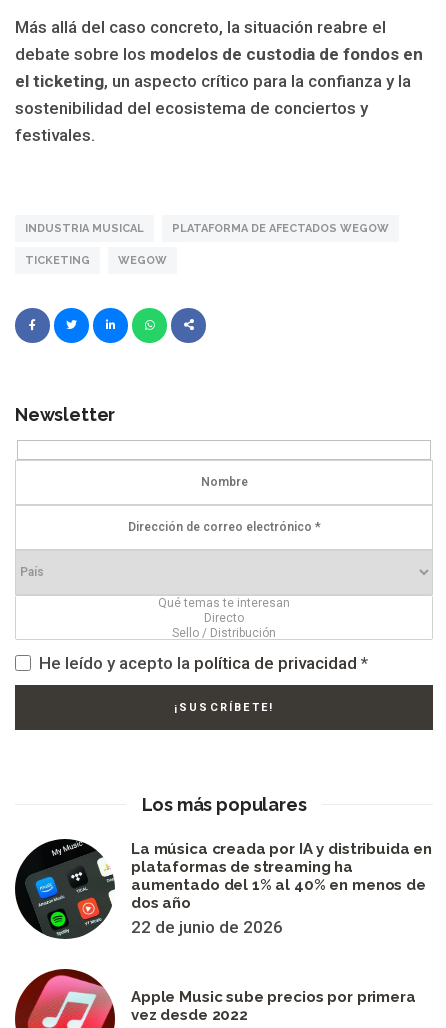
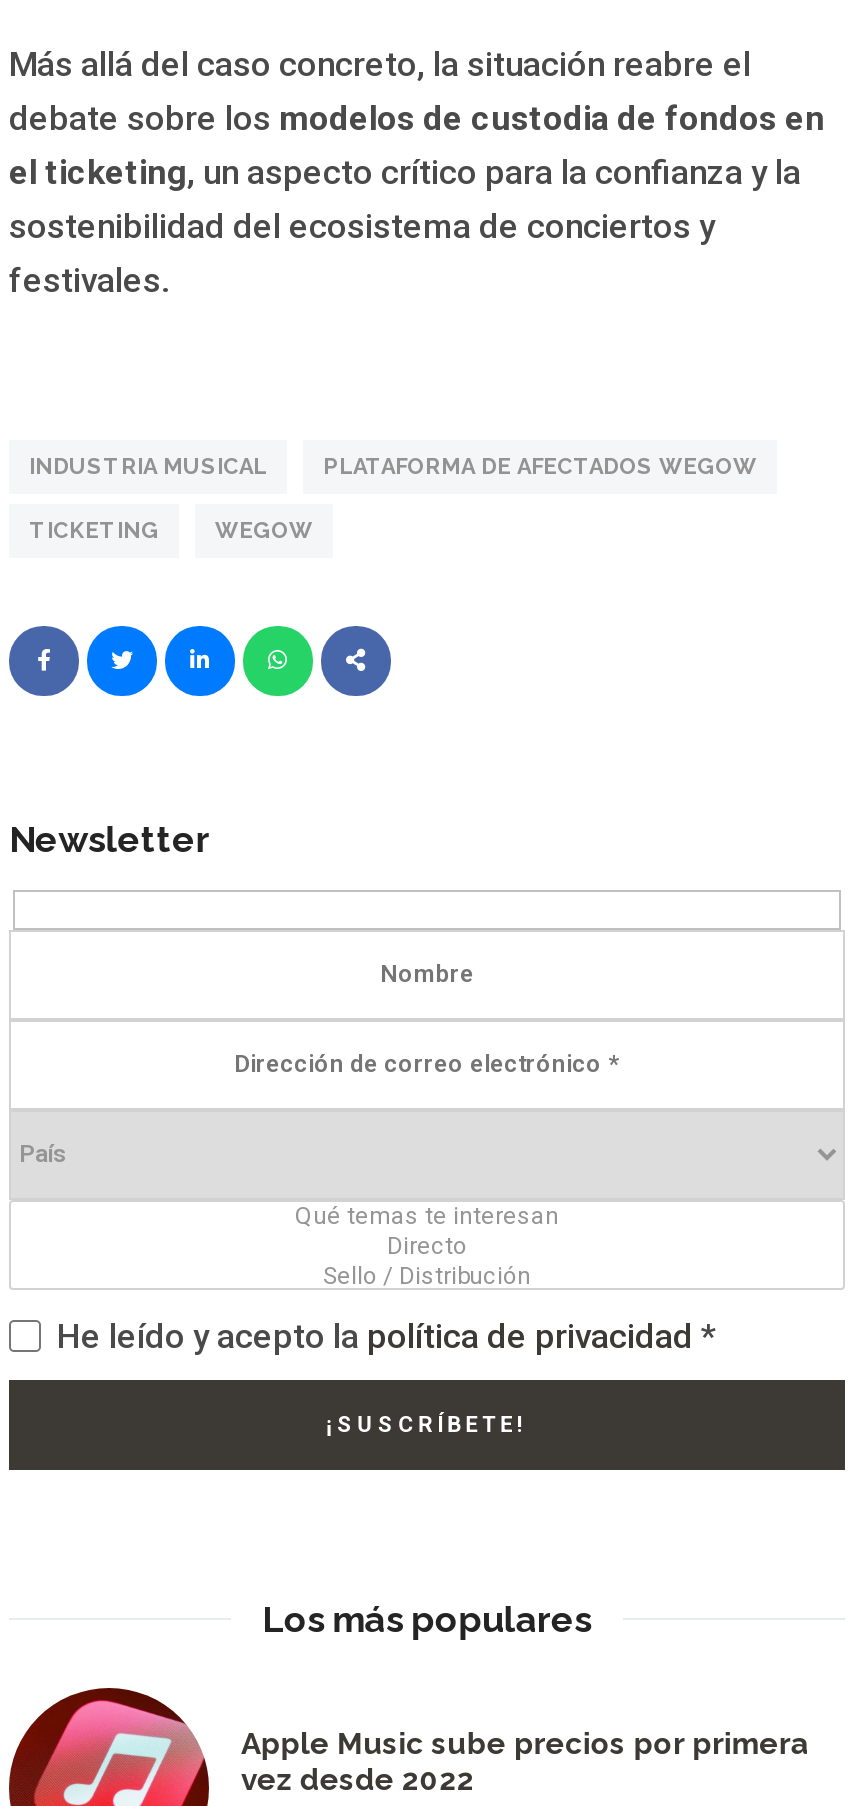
[14,839,432,940] [image] | La música creada por IA y distribuida en | plataformas de streaming ha | aumentado del 1% al 40% en menos de | dos año | 22 de junio de 2026 -> none

